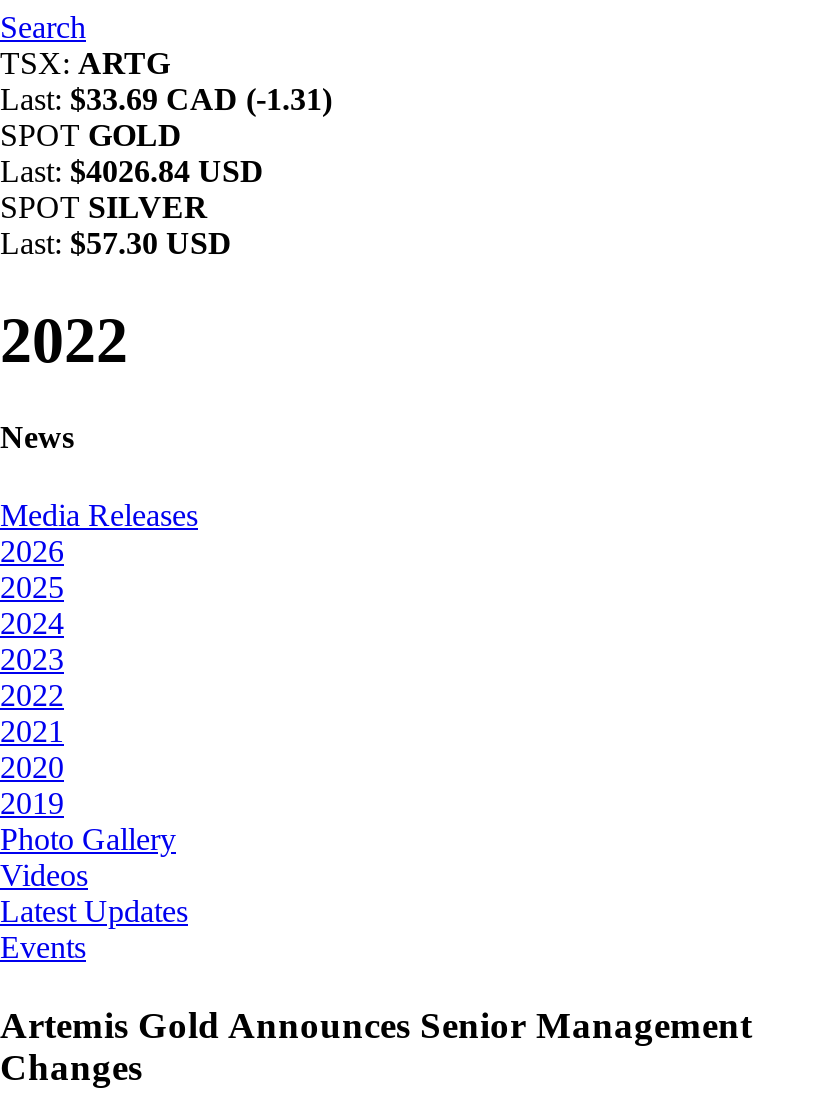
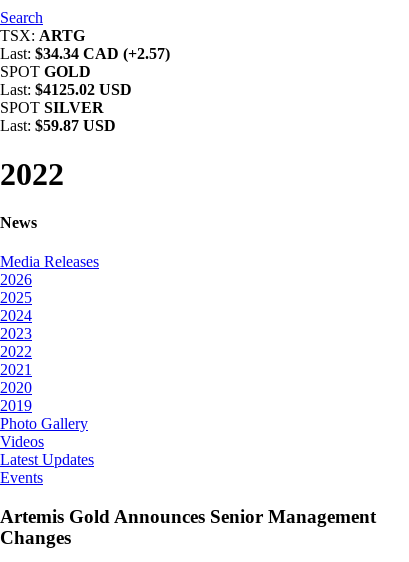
[0,82,332,116] Last: $33.69 CAD (-1.31) -> [0,45,170,62] Last: $34.34 CAD (+2.57)
[0,154,264,188] Last: $4026.84 USD -> [0,81,132,98] Last: $4125.02 USD
[0,226,232,260] Last: $57.30 USD -> [0,117,116,134] Last: $59.87 USD

